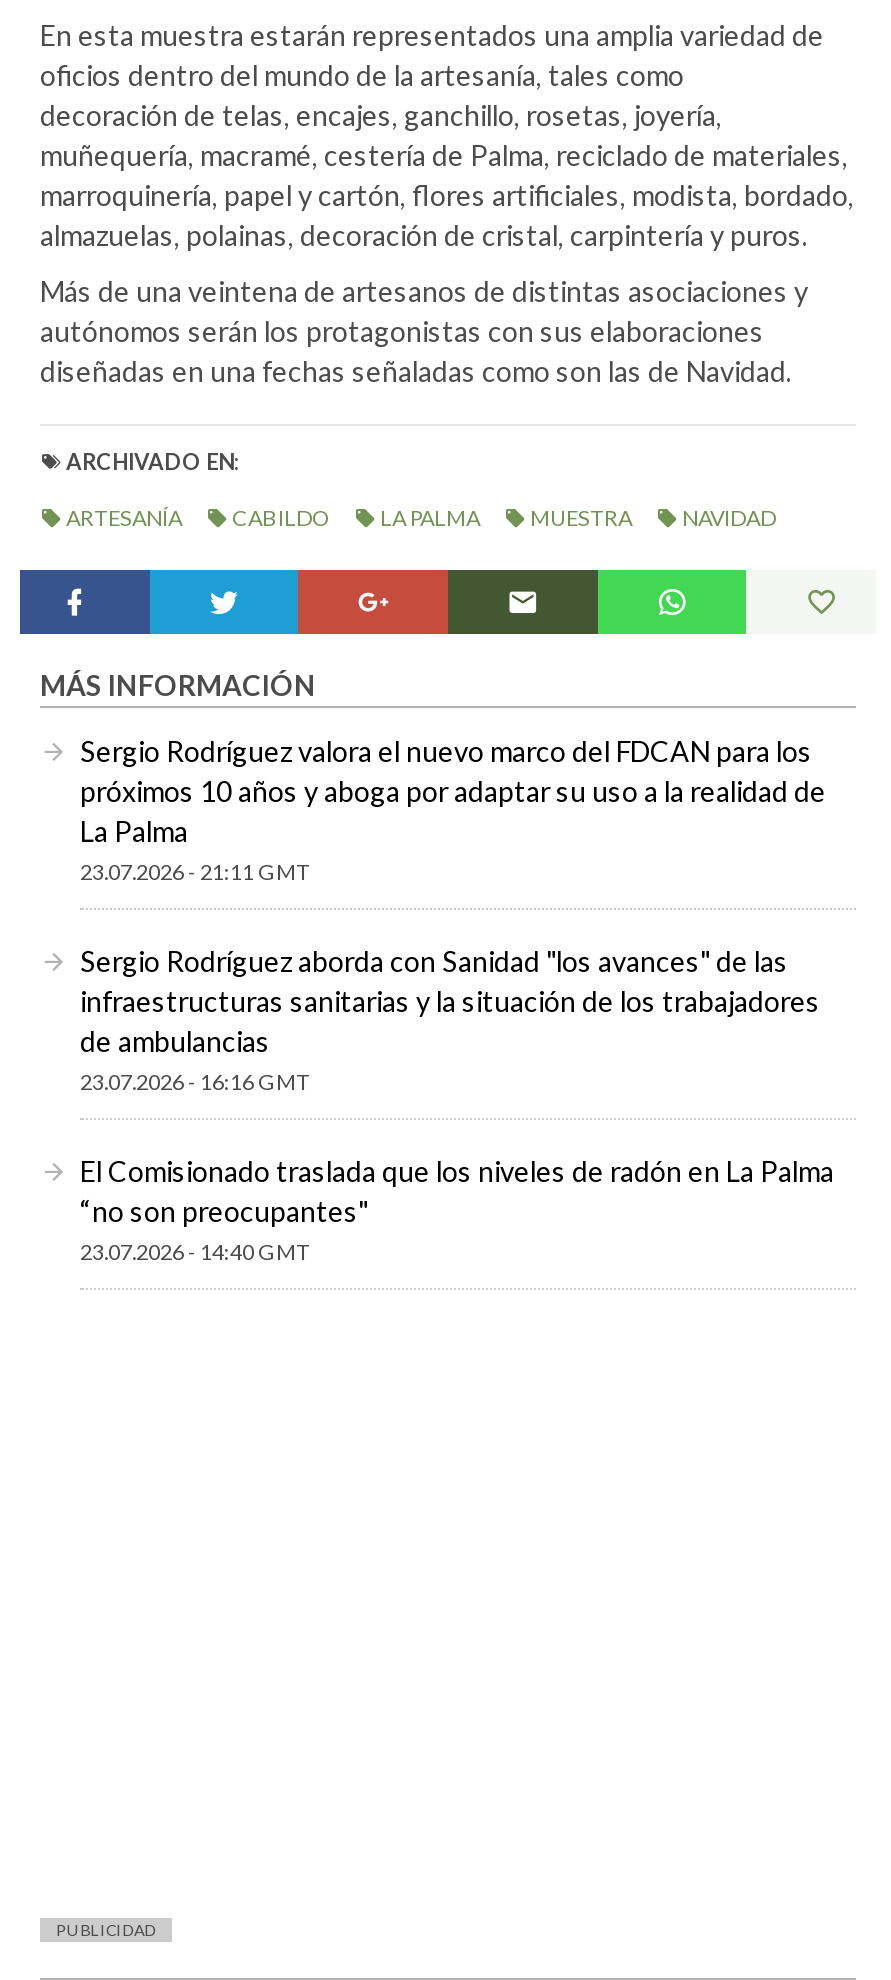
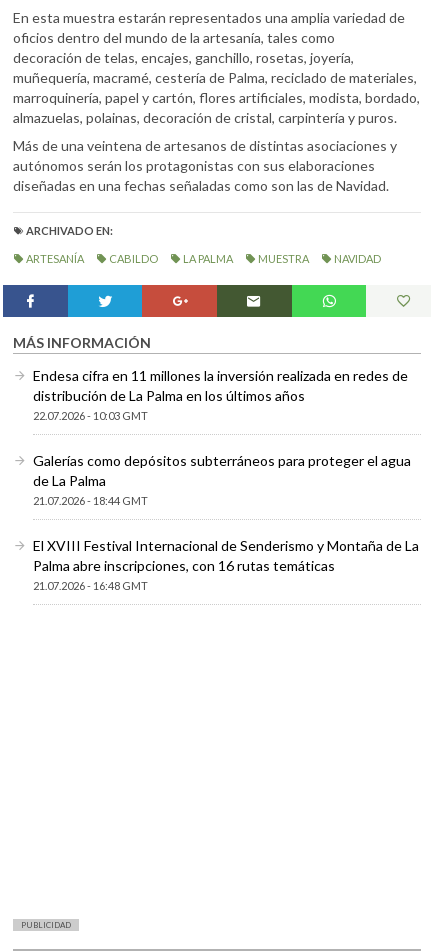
[80,734,826,884] Sergio Rodríguez valora el nuevo marco del FDCAN para los | próximos 10 años y aboga por adaptar su uso a la realidad de | La Palma | 23.07.2026 - 21:11 GMT -> [33,367,408,422] Endesa cifra en 11 millones la inversión realizada en redes de | distribución de La Palma en los últimos años | 22.07.2026 - 10:03 GMT
[80,944,820,1094] Sergio Rodríguez aborda con Sanidad "los avances" de las | infraestructuras sanitarias y la situación de los trabajadores | de ambulancias | 23.07.2026 - 16:16 GMT -> [33,452,411,507] Galerías como depósitos subterráneos para proteger el agua | de La Palma | 21.07.2026 - 18:44 GMT
[80,1154,834,1264] El Comisionado traslada que los niveles de radón en La Palma | “no son preocupantes" | 23.07.2026 - 14:40 GMT -> [33,537,419,592] El XVIII Festival Internacional de Senderismo y Montaña de La | Palma abre inscripciones, con 16 rutas temáticas | 21.07.2026 - 16:48 GMT

